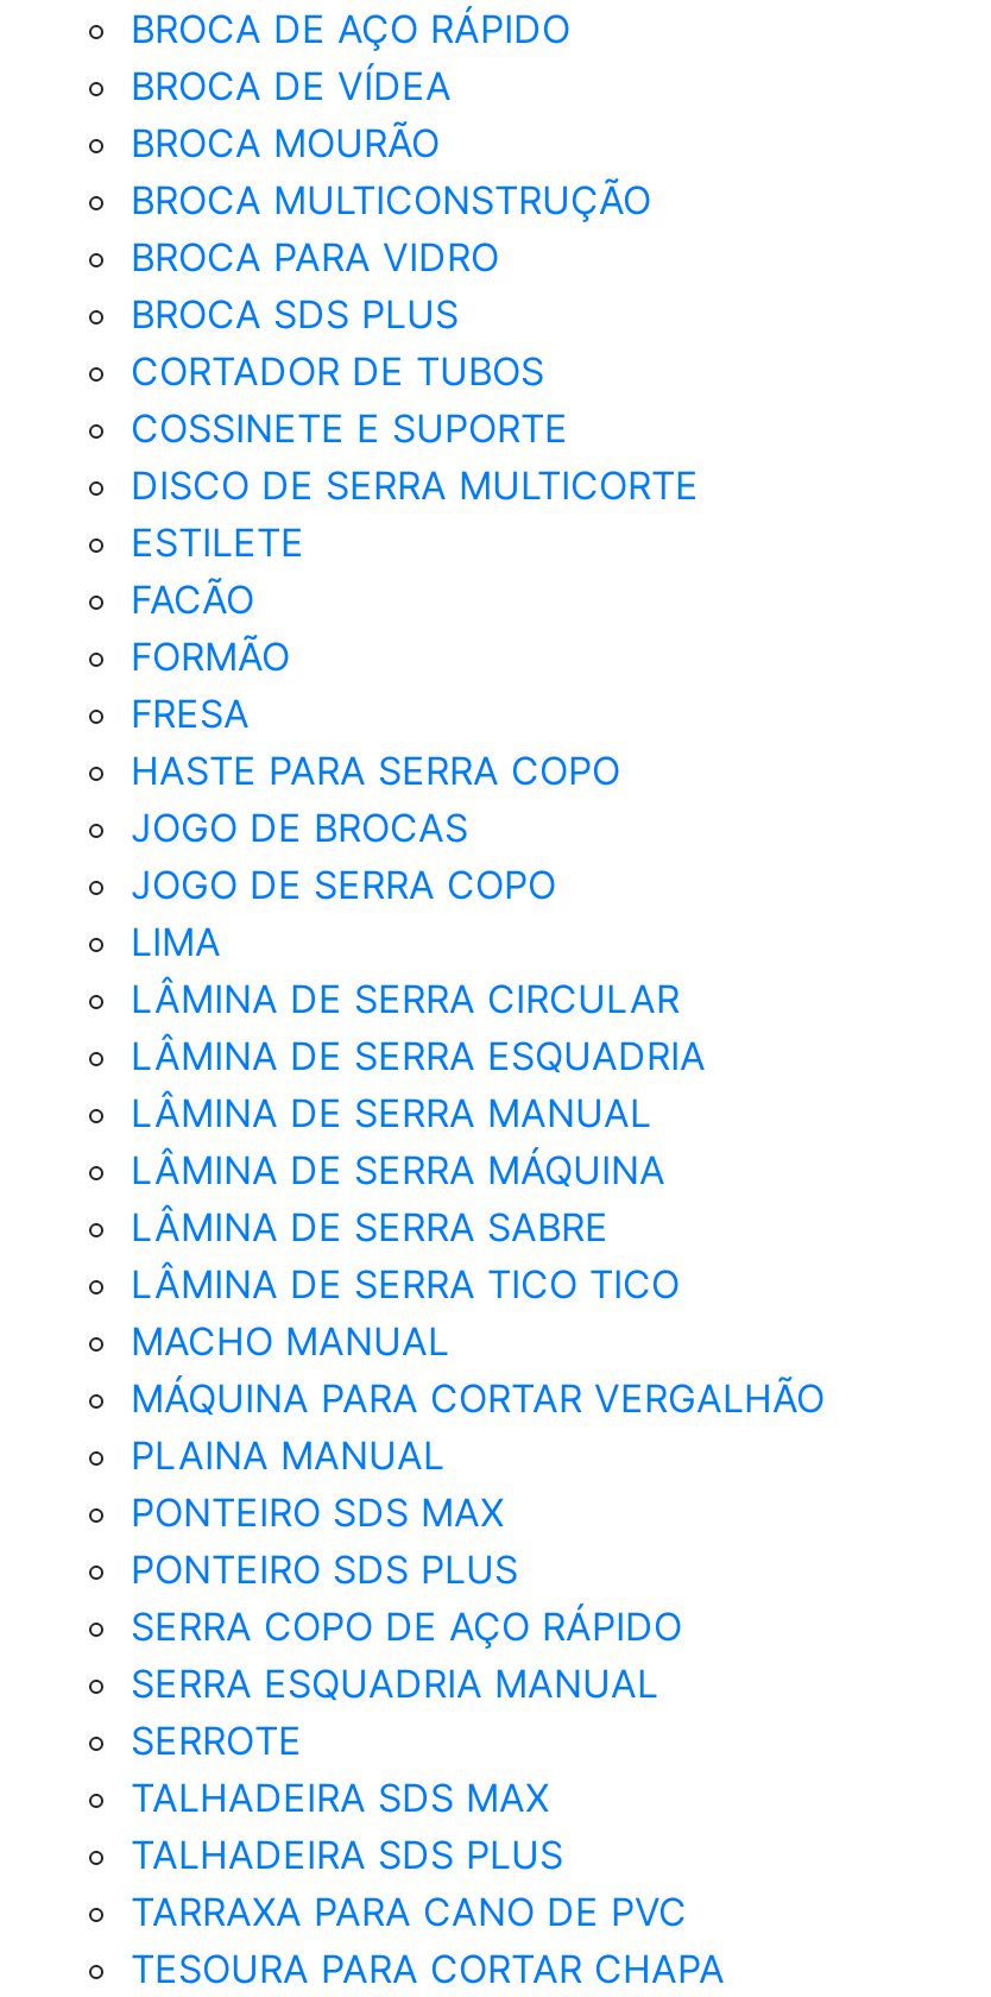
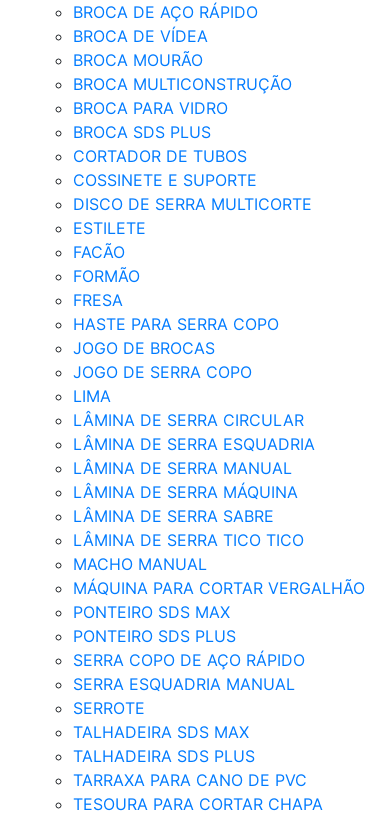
[131,1431,444,1479] PLAINA MANUAL -> none

